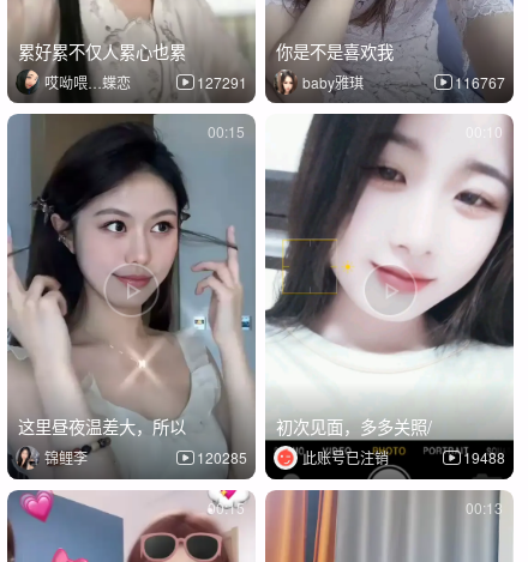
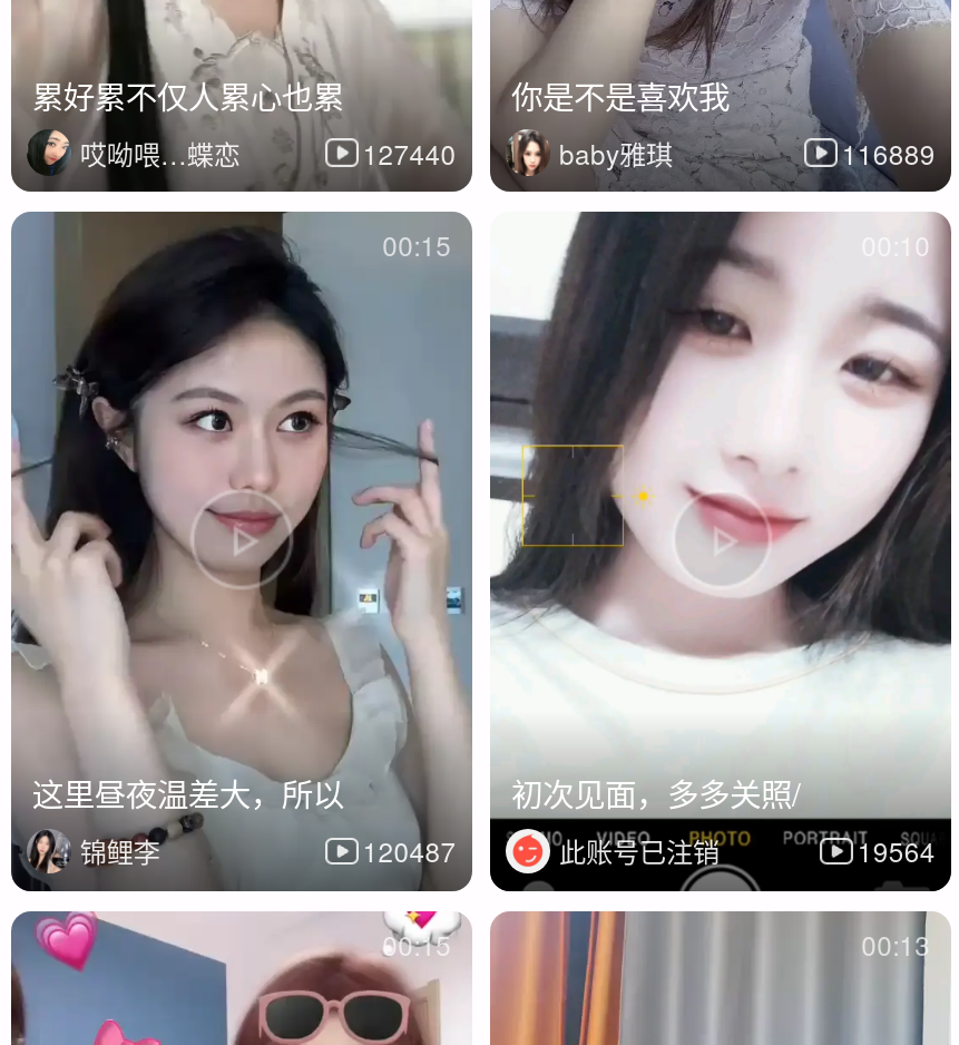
[197,71,247,92] 127291 -> [363,133,456,171] 127440
[455,71,505,92] 116767 -> [842,133,935,171] 116889
[197,447,247,467] 120285 -> [363,831,456,869] 120487
[463,447,505,467] 19488 -> [857,831,935,869] 19564

